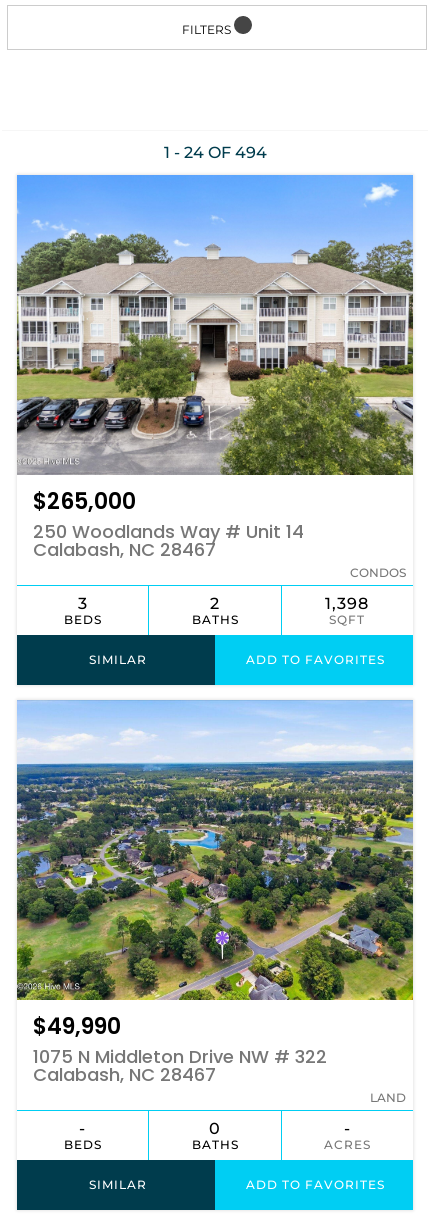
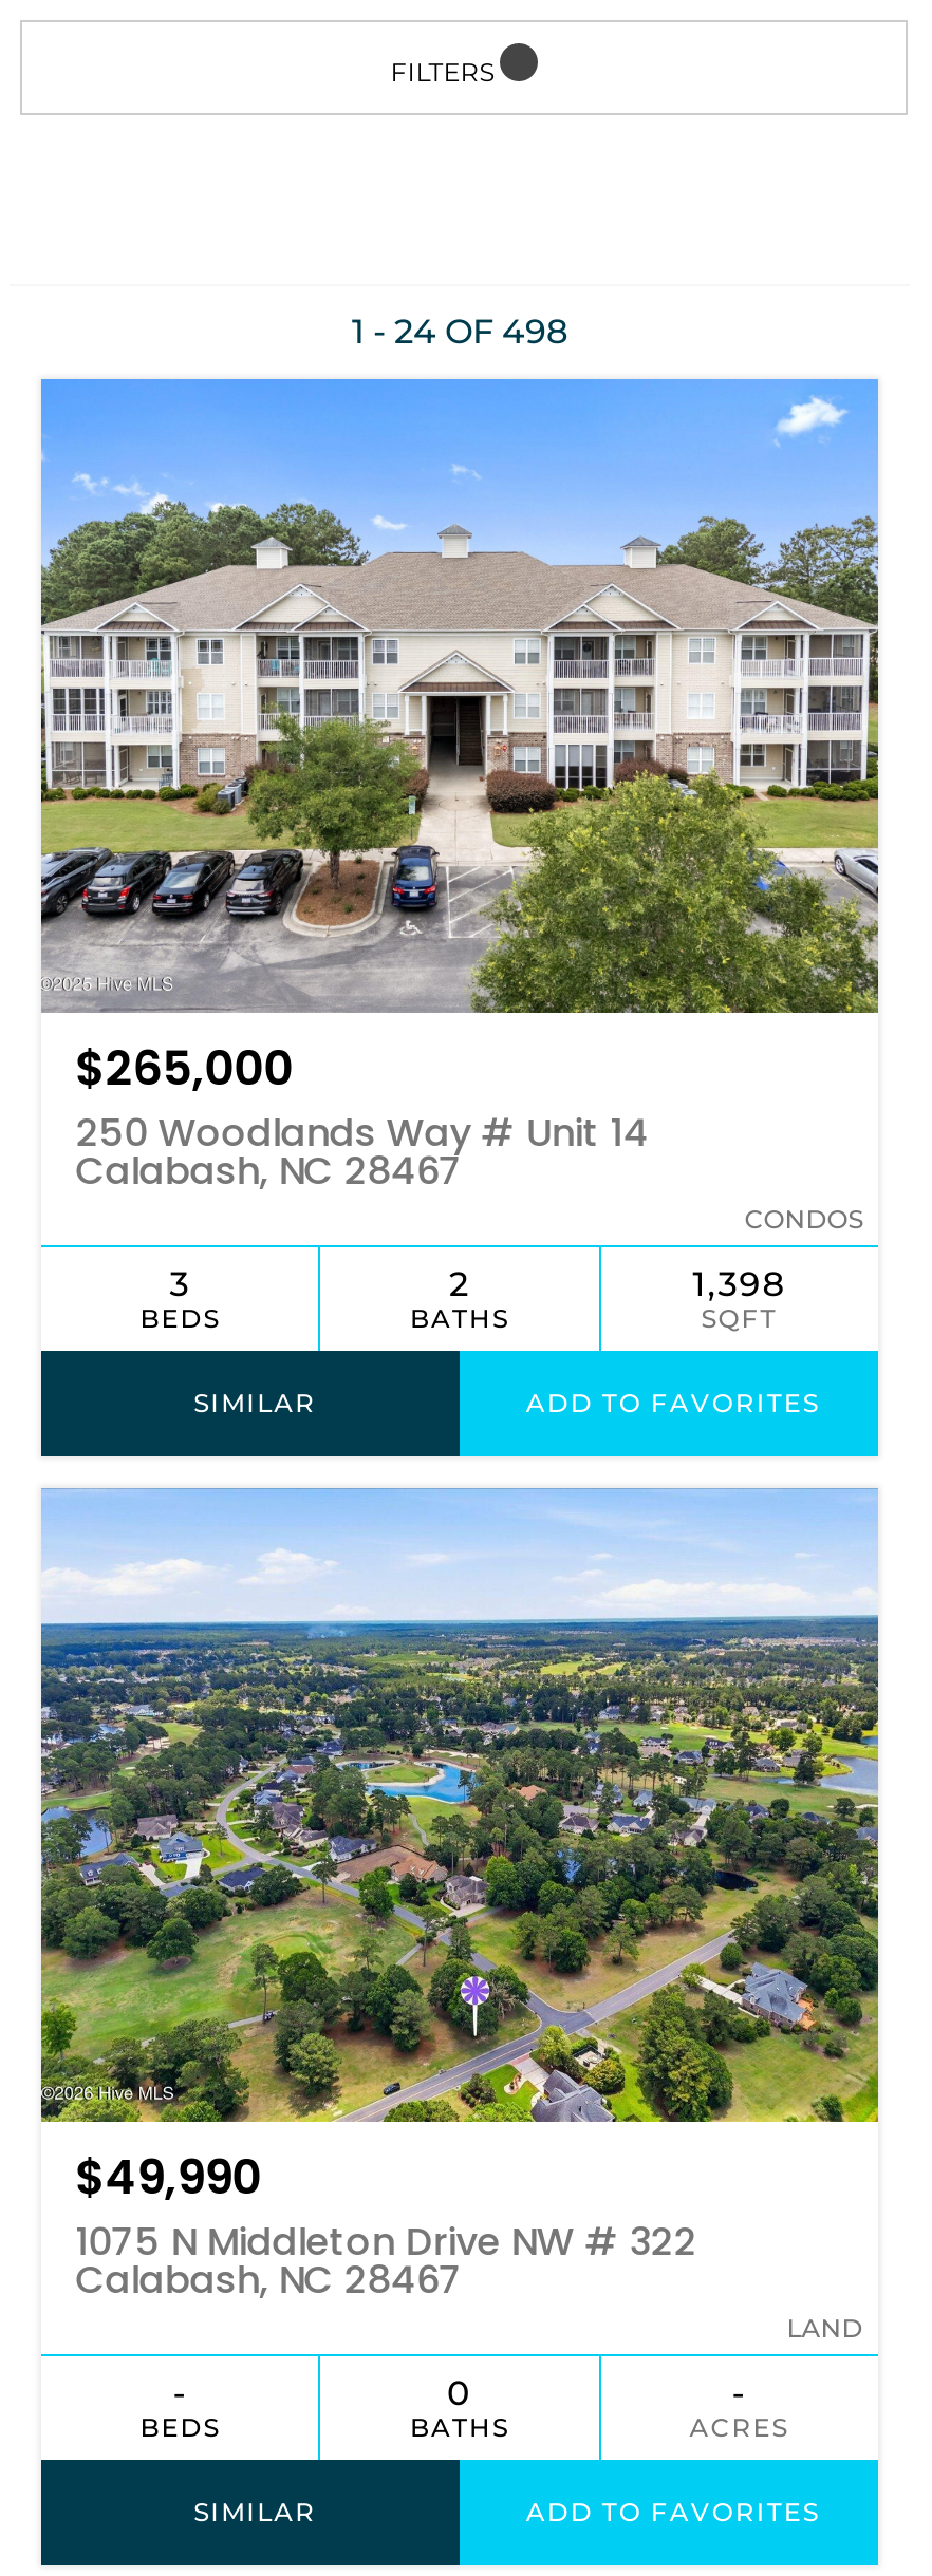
[163,143,266,162] 1 - 24 OF 494 -> [352,312,567,352] 1 - 24 OF 498

